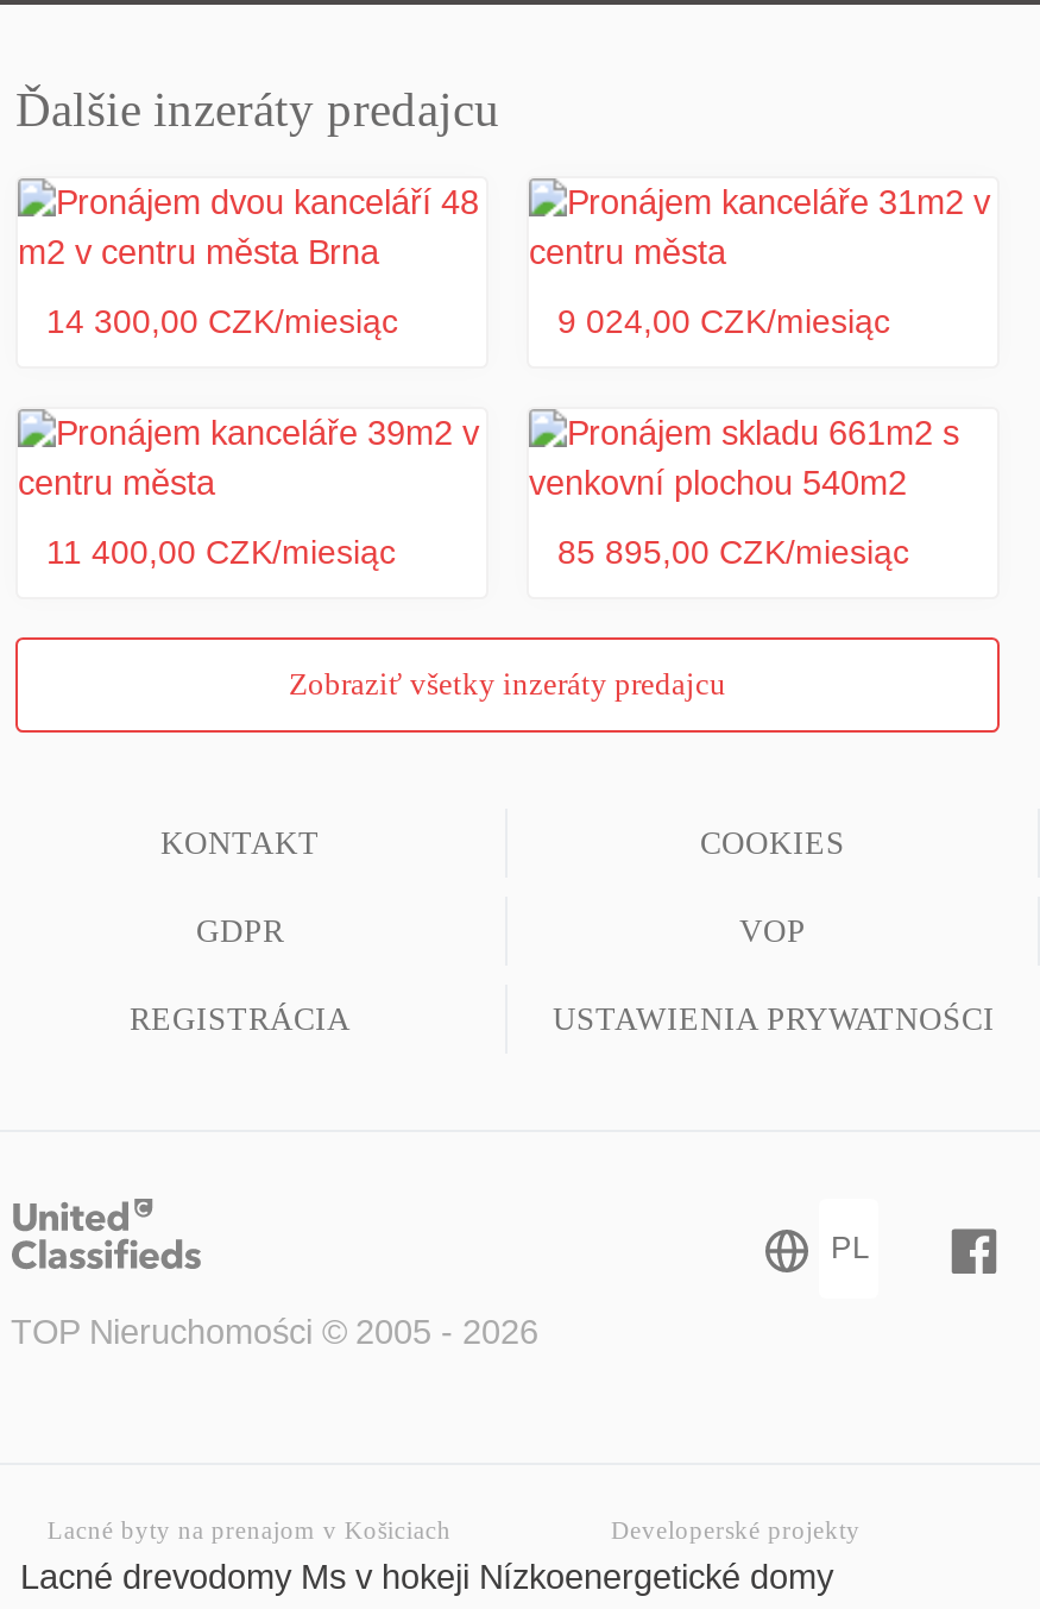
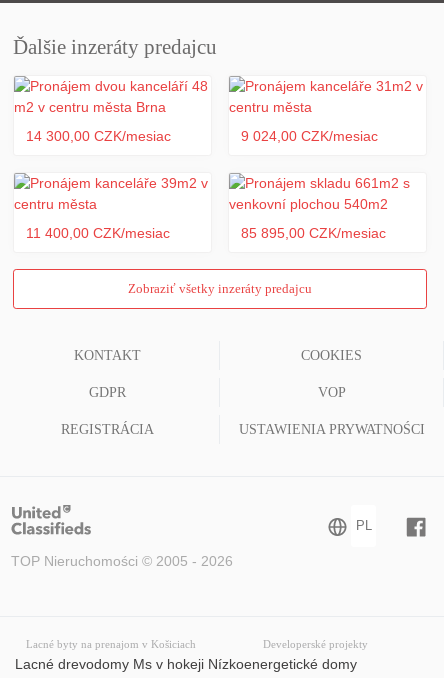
[46,302,890,340] 14 300,00 CZK/miesiąc | 9 024,00 CZK/miesiąc -> [26,128,378,144] 14 300,00 CZK/mesiac | 9 024,00 CZK/mesiac
[46,533,909,571] 11 400,00 CZK/miesiąc | 85 895,00 CZK/miesiąc -> [26,225,386,241] 11 400,00 CZK/mesiac | 85 895,00 CZK/mesiac

